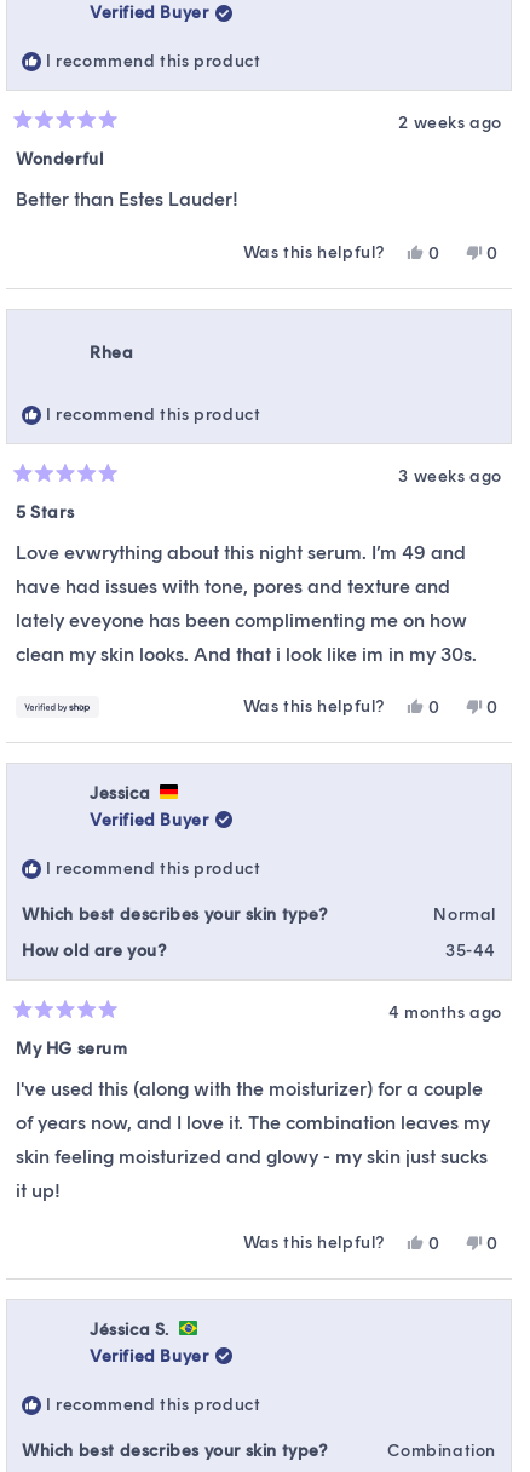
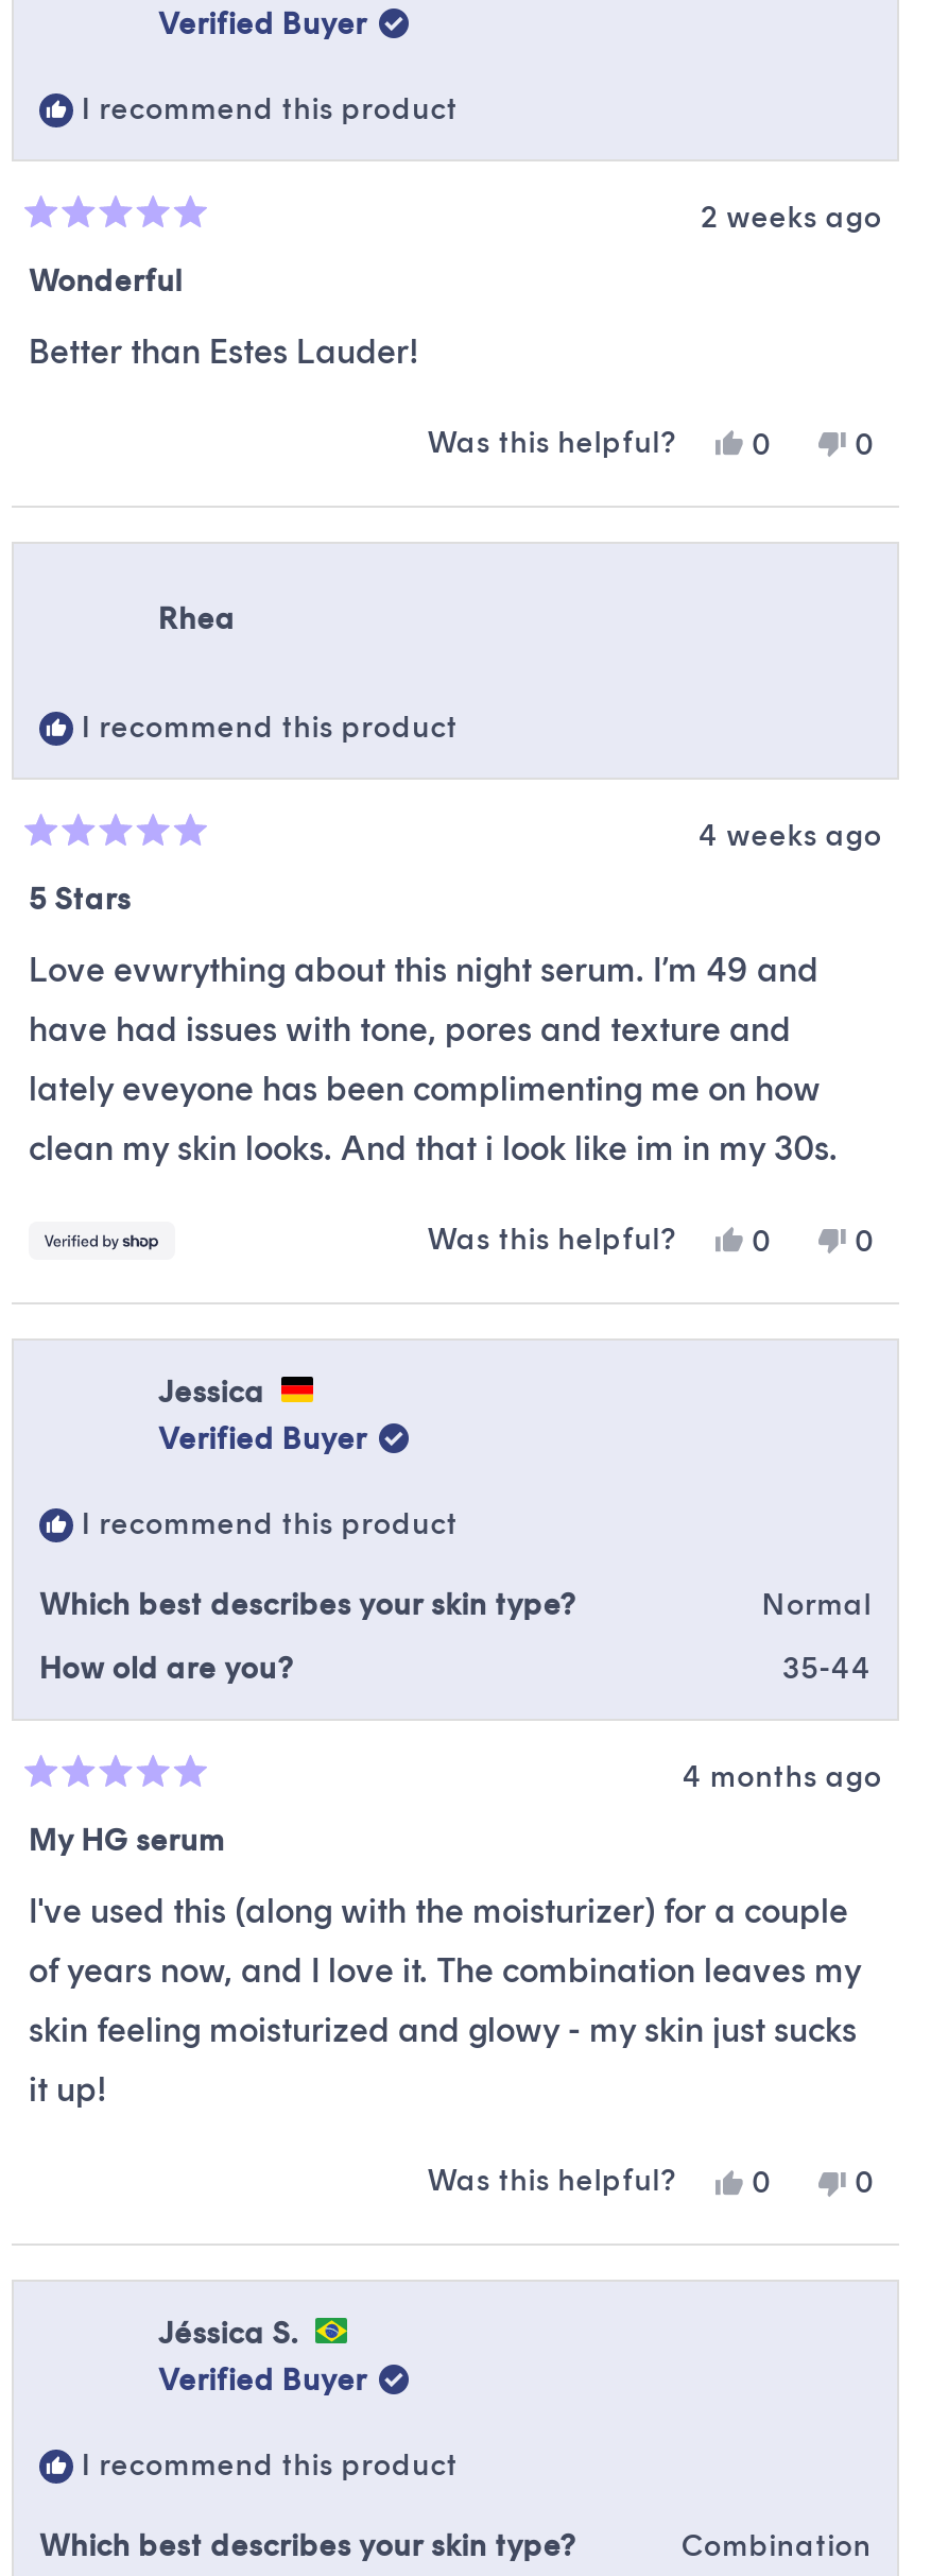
[399,466,502,486] 3 weeks ago -> [698,817,882,853] 4 weeks ago

